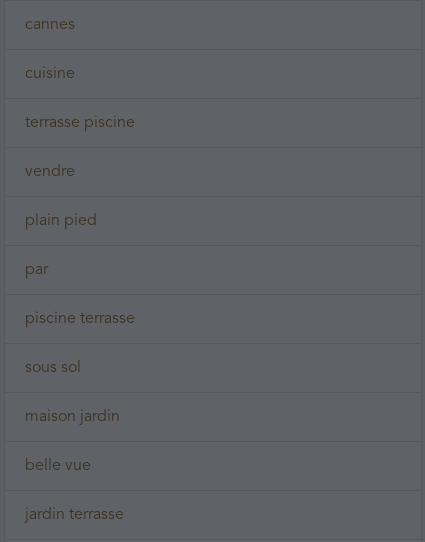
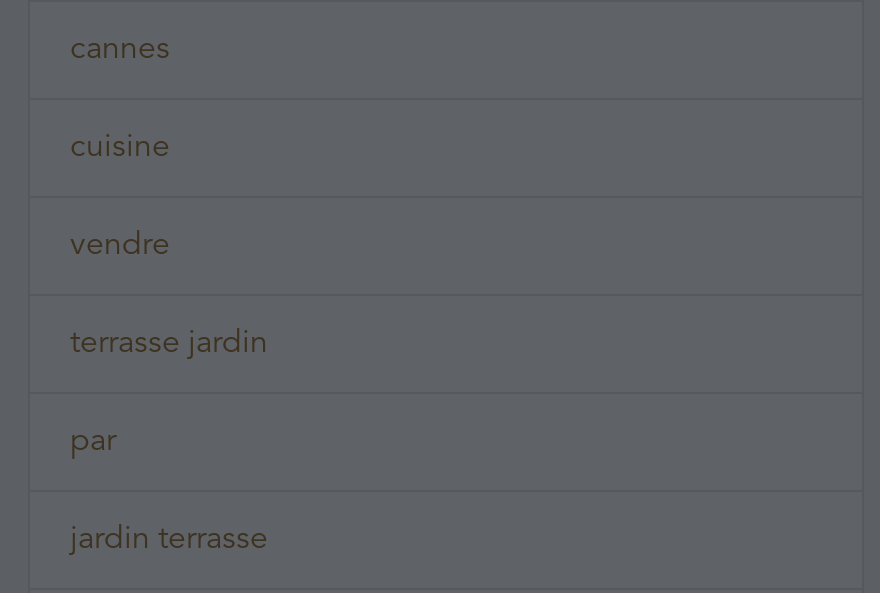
[25,115,135,131] terrasse piscine -> none
[25,213,97,229] plain pied -> [70,328,268,360] terrasse jardin
[25,311,135,474] piscine terrasse | sous sol | maison jardin | belle vue -> none

